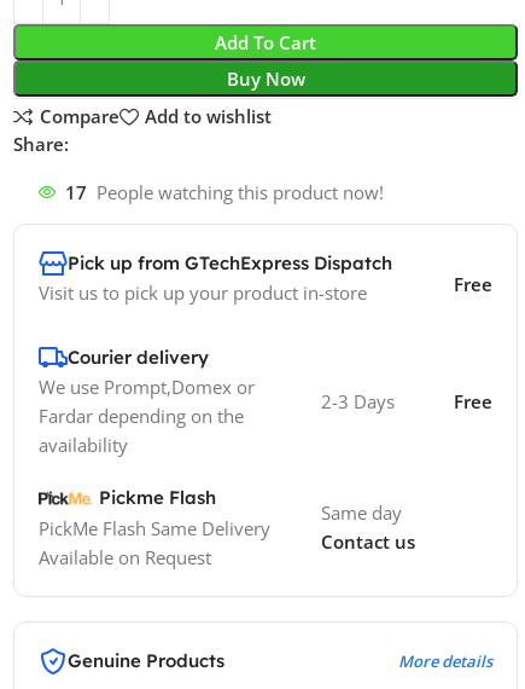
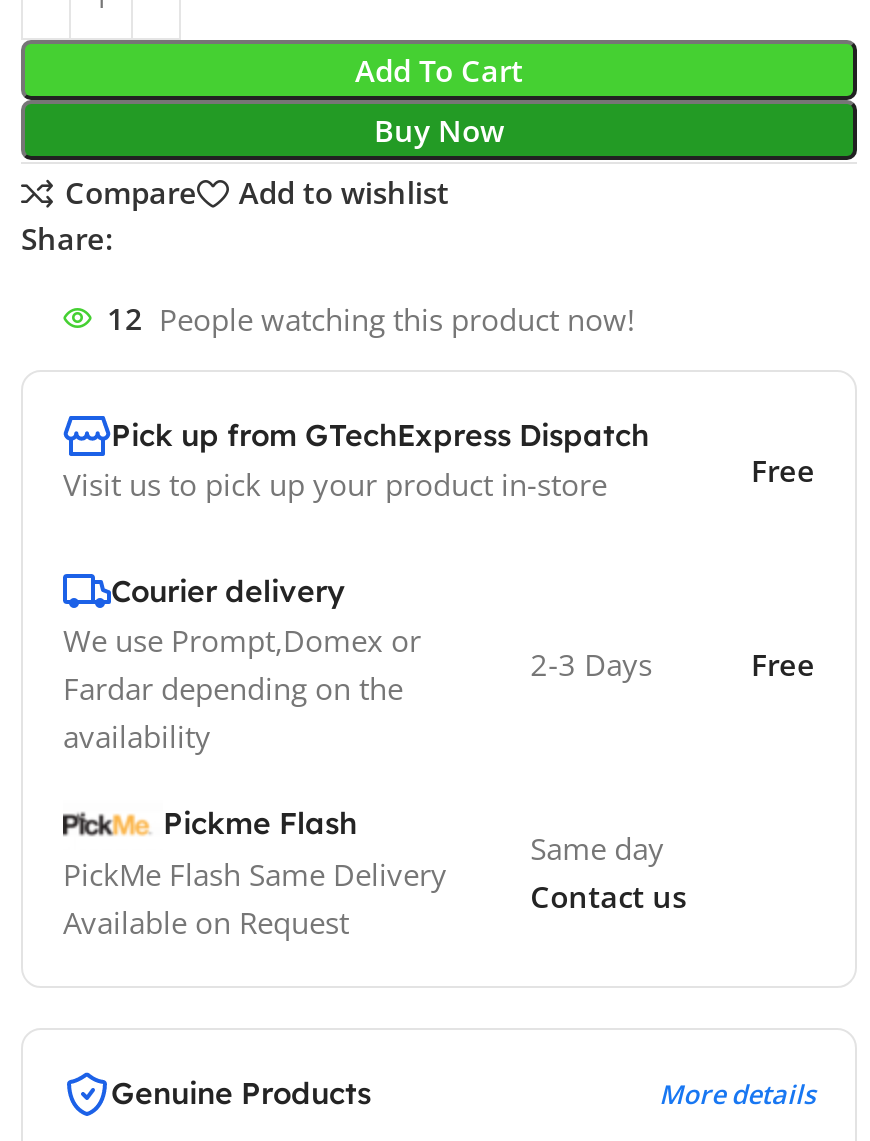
[65,181,384,205] 17 People watching this product now! -> [107,299,635,339] 12 People watching this product now!

